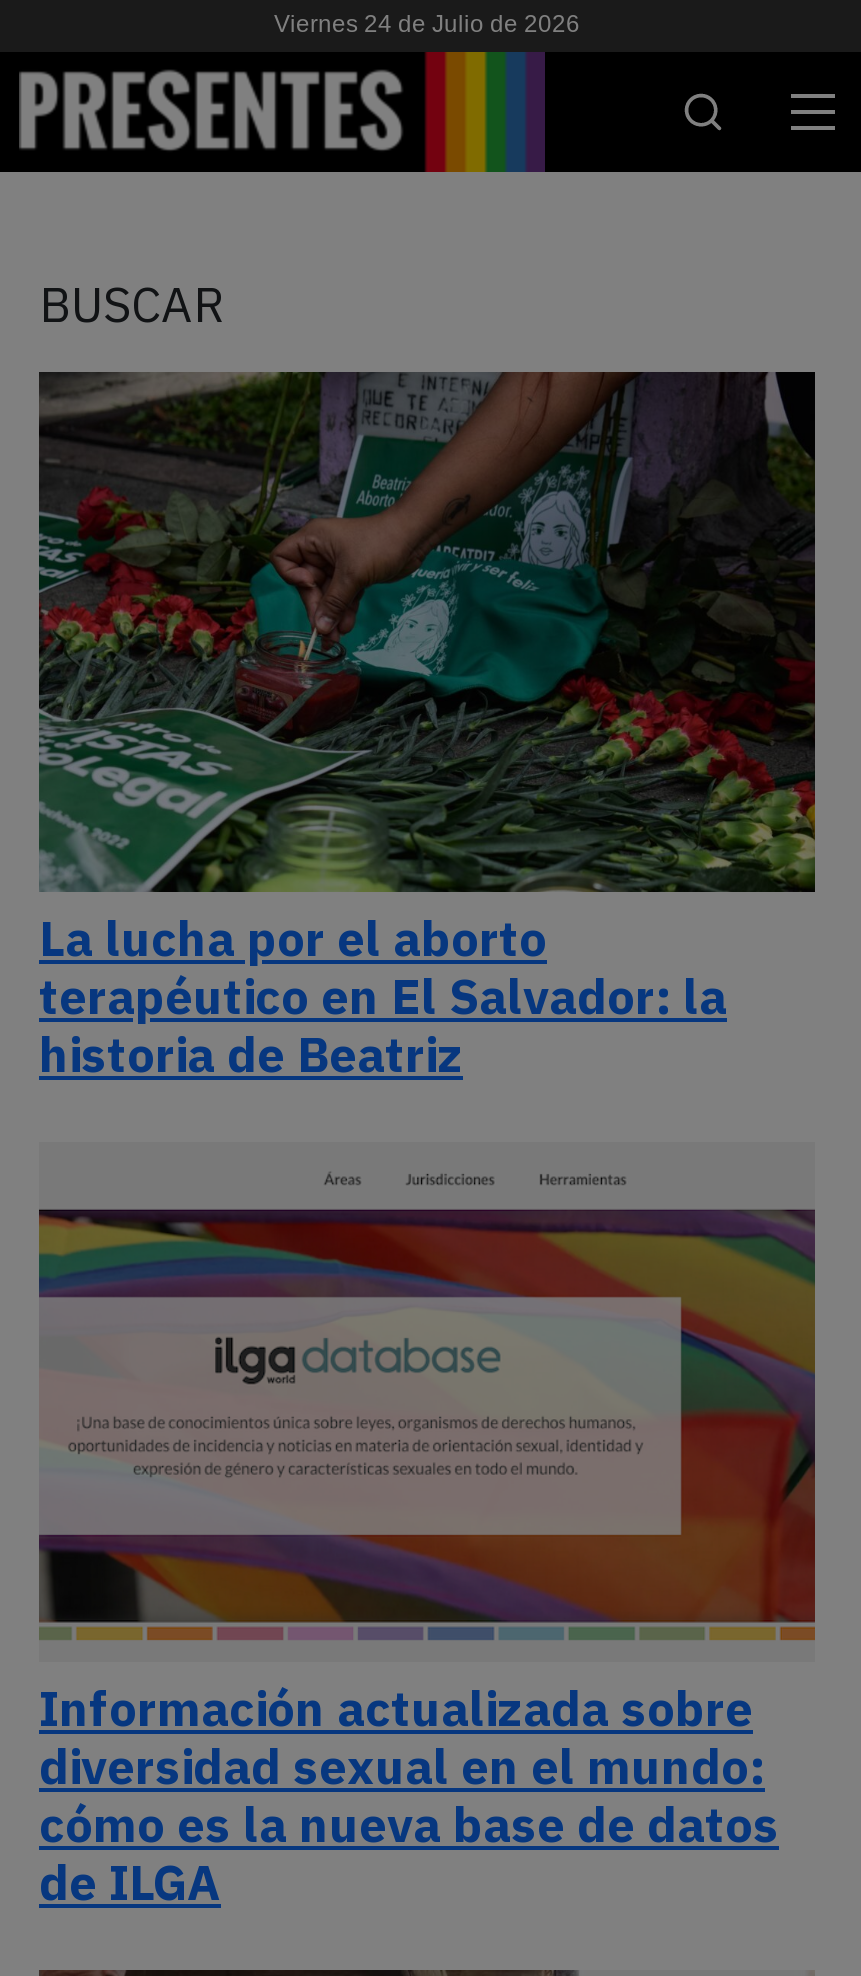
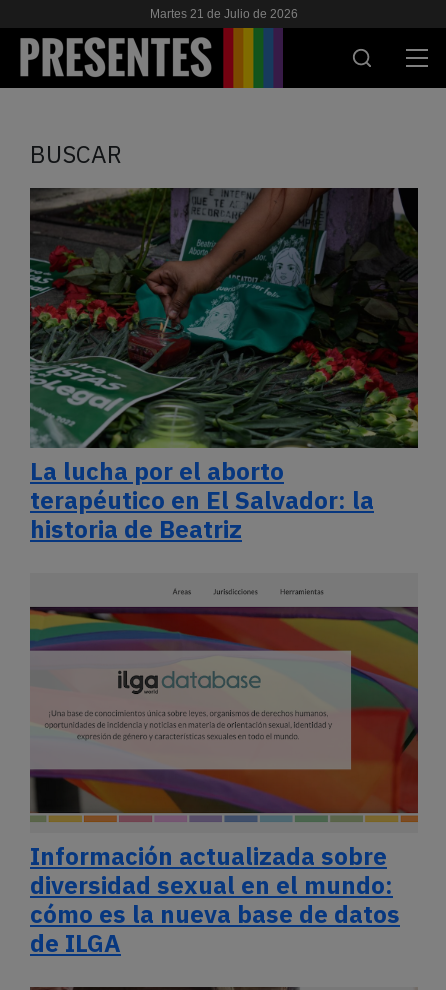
[274,10,580,38] Viernes 24 de Julio de 2026 -> [150,7,298,21] Martes 21 de Julio de 2026

